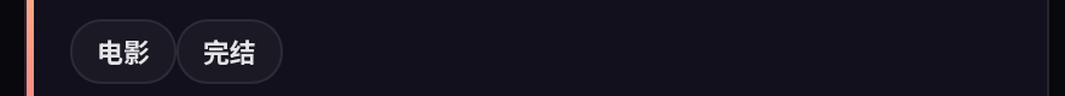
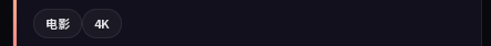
[203,32,256,71] 完结 -> [94,15,110,32] 4K

